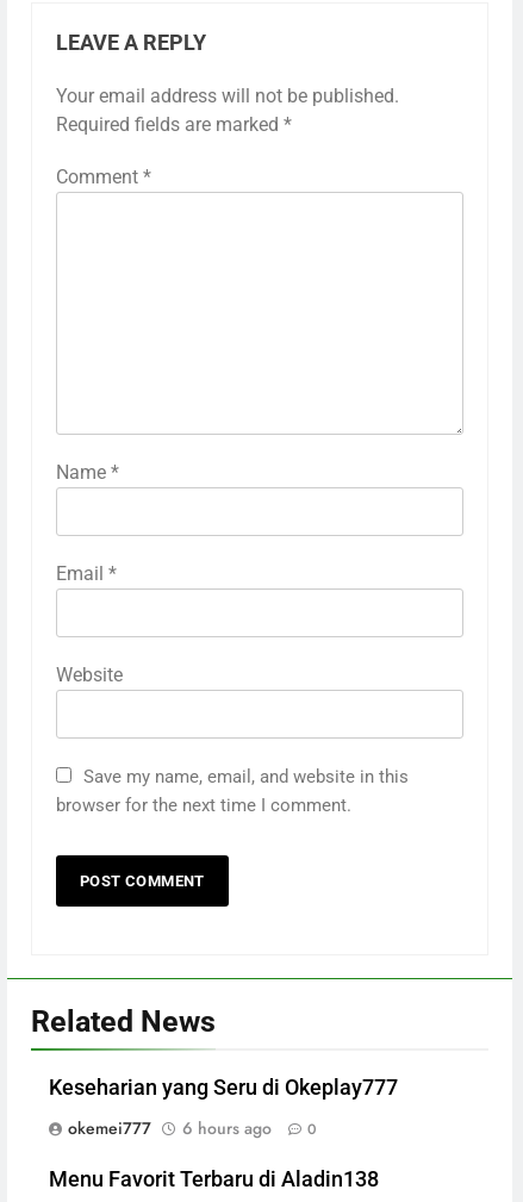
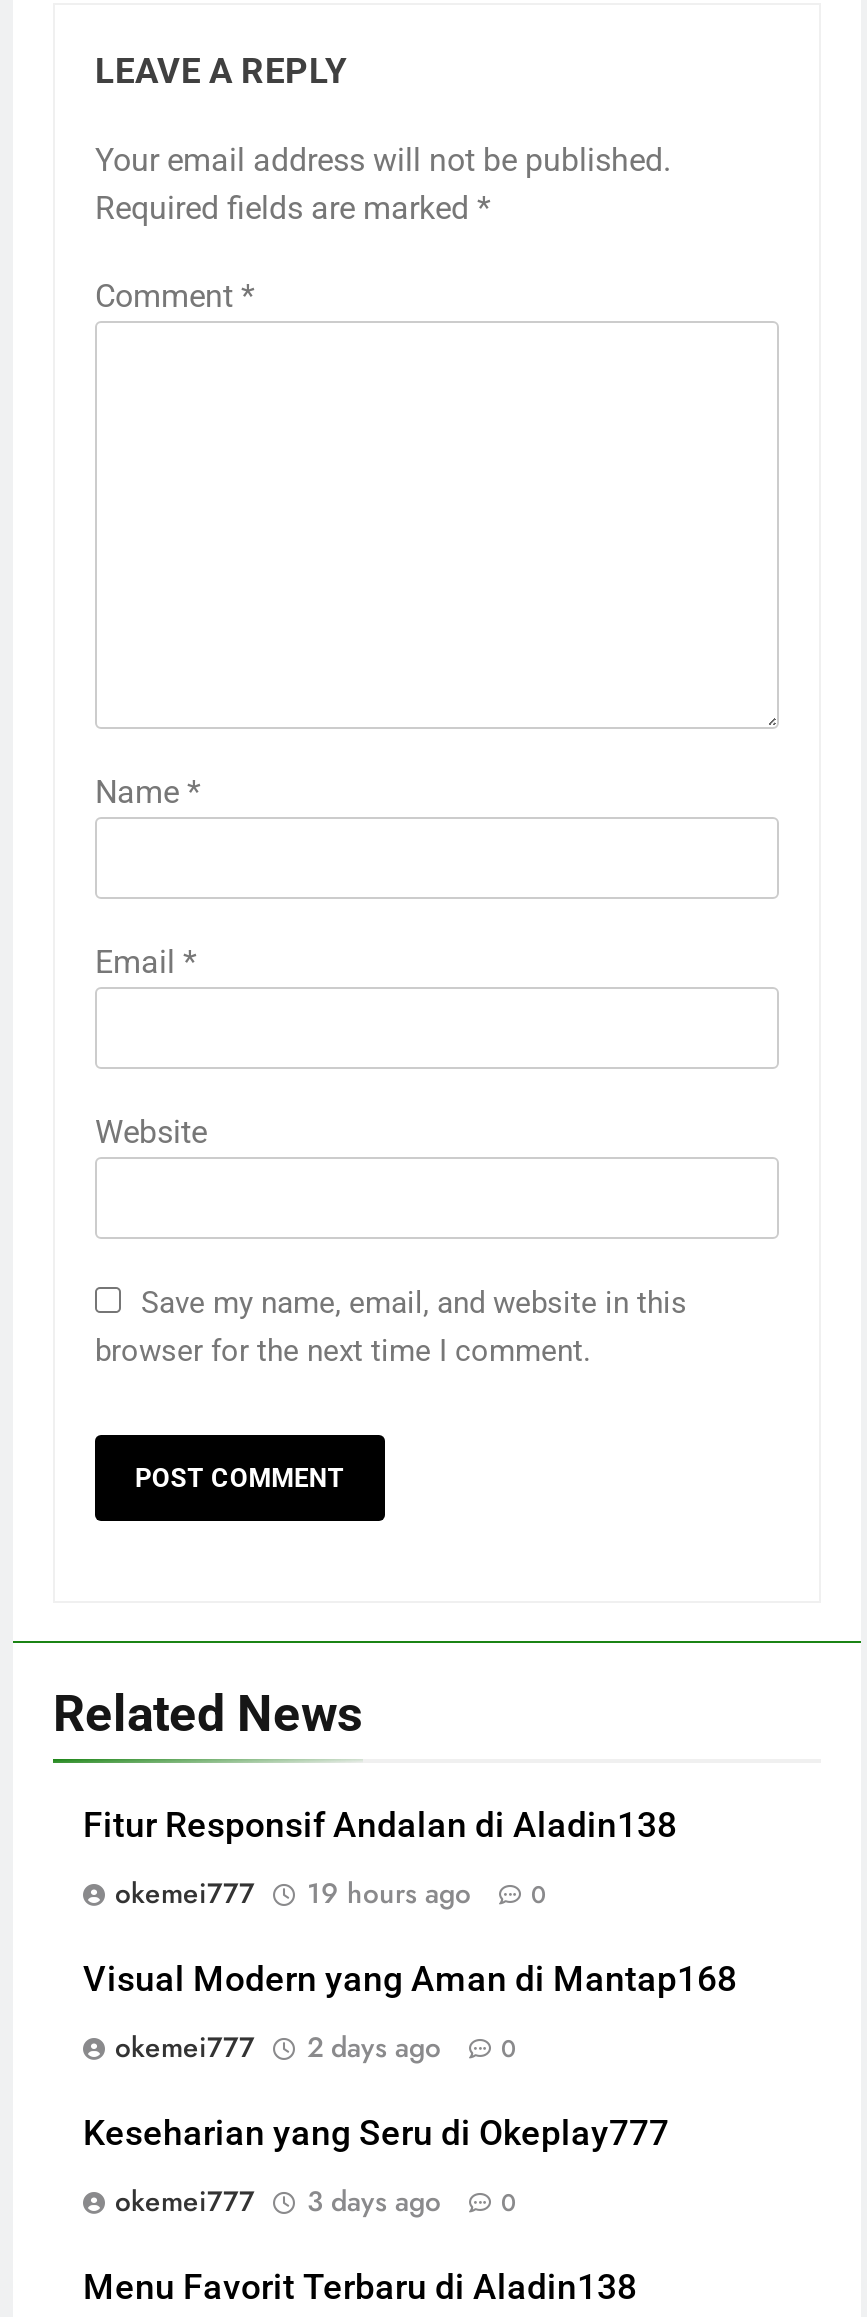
none -> [83,1805,737,2067] Fitur Responsif Andalan di Aladin138 | okemei777 | 19 hours ago | 0 | Visual Modern yang Aman di Mantap168 | okemei777 | 2 days ago | 0
[68,1116,317,1140] okemei777 6 hours ago 0 -> [115,2181,517,2221] okemei777 3 days ago 0

